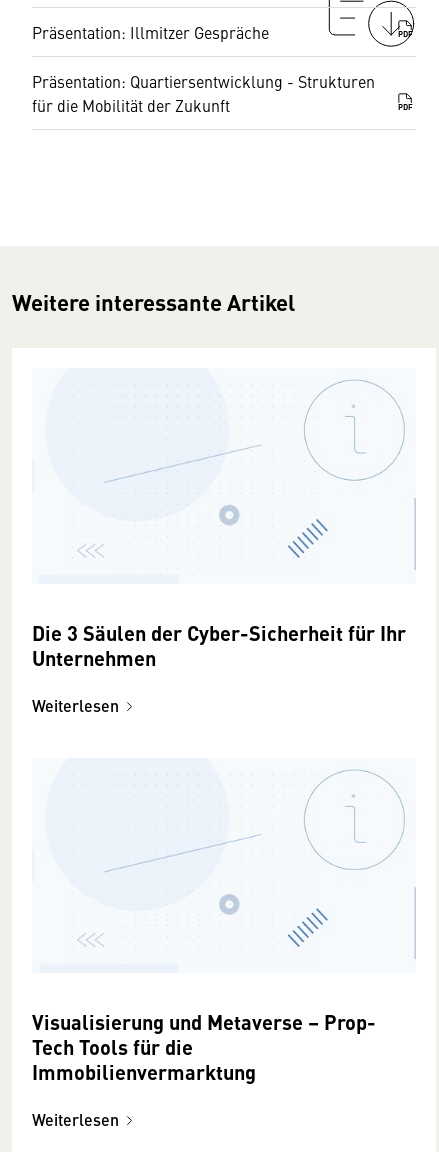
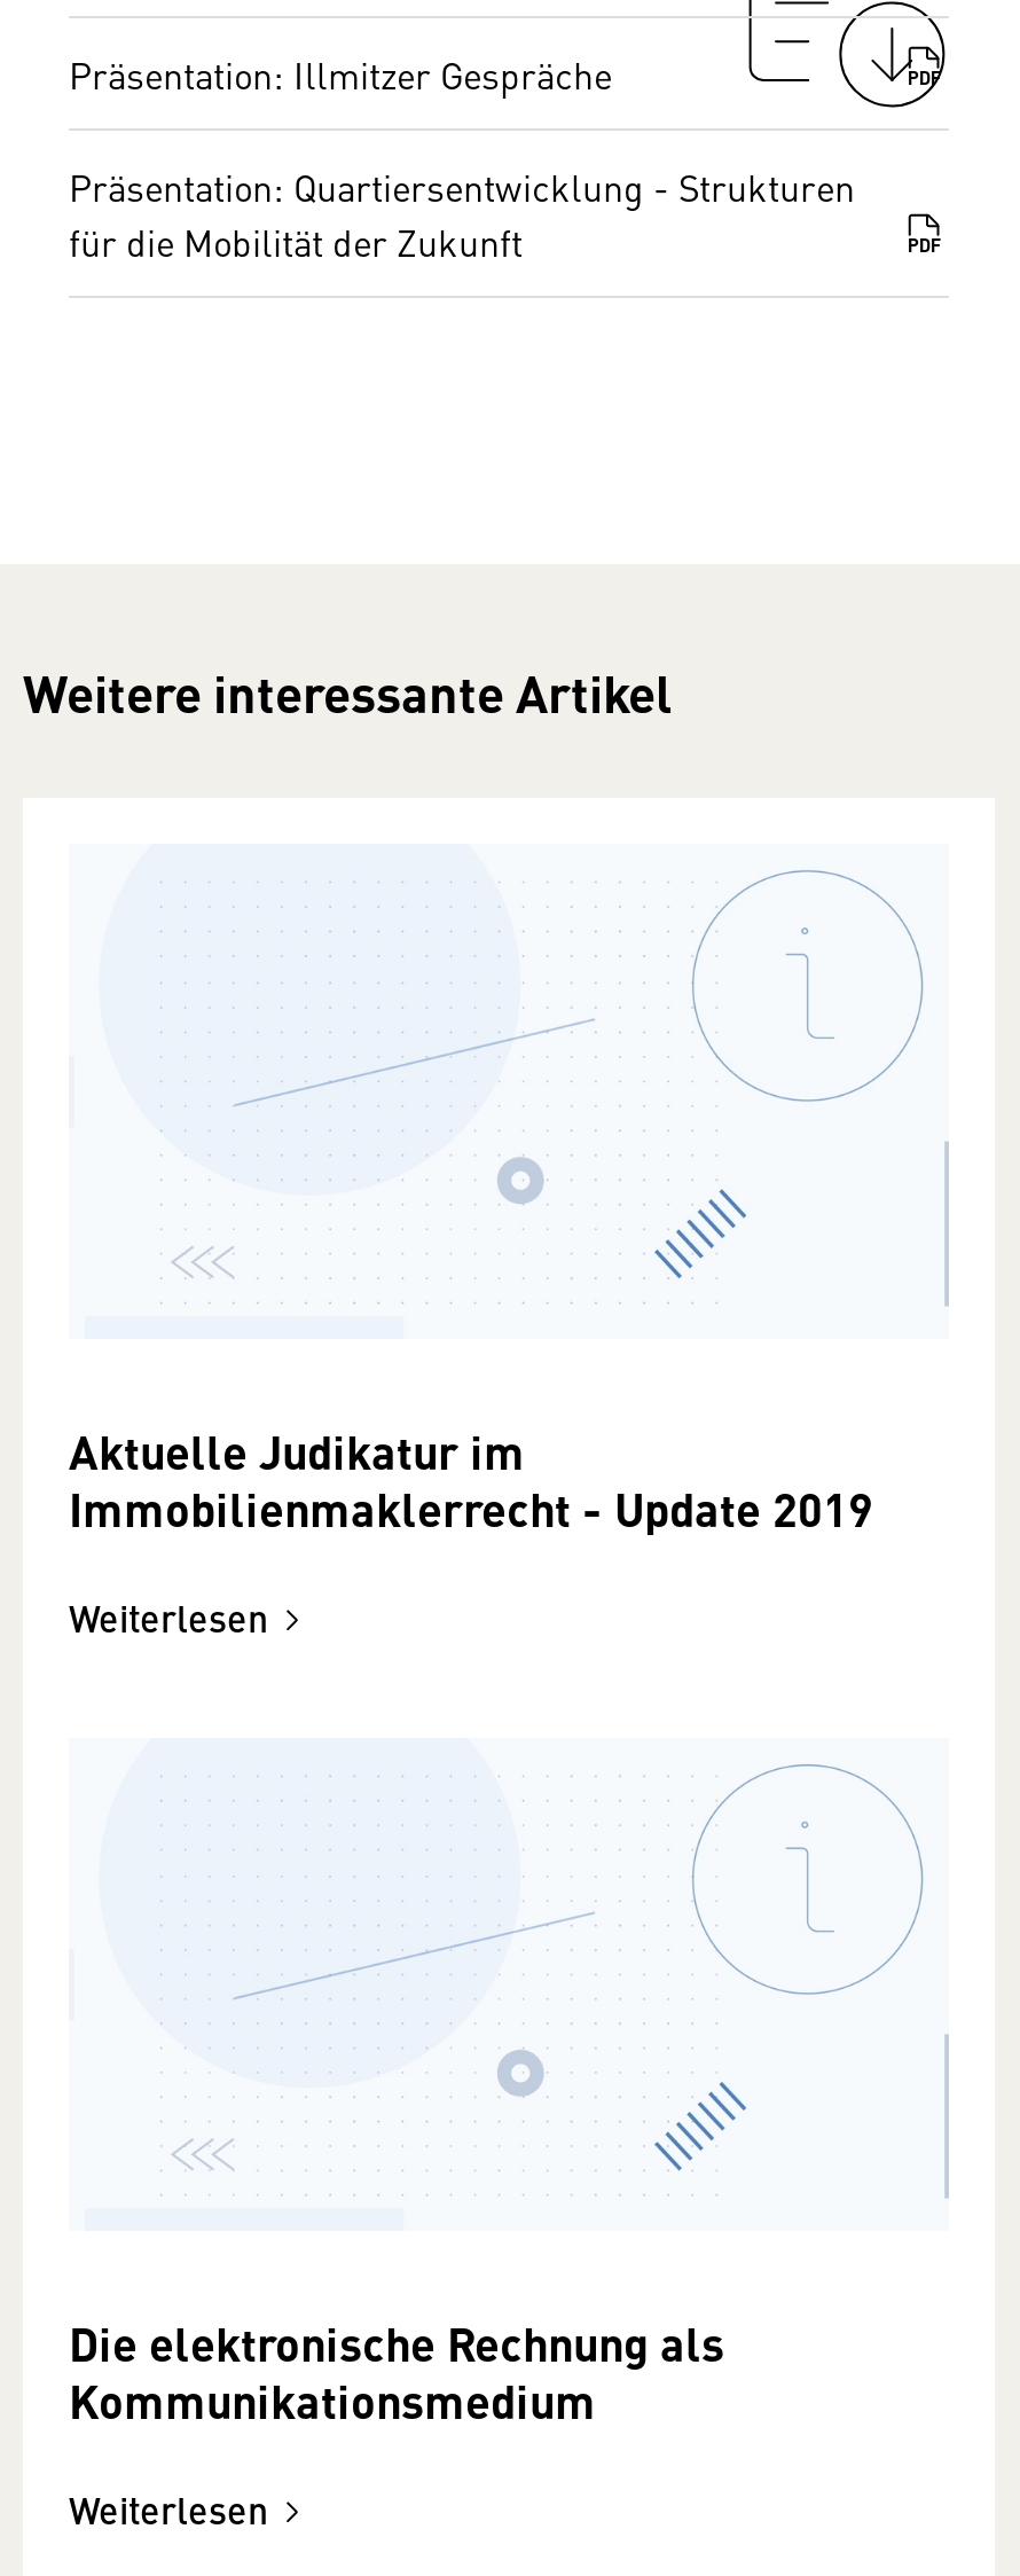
[32,618,406,672] Die 3 Säulen der Cyber-Sicherheit für Ihr | Unternehmen -> [69,1417,873,1540] Aktuelle Judikatur im | Immobilienmaklerrecht - Update 2019
[32,1007,376,1086] Visualisierung und Metaverse – Prop- | Tech Tools für die | Immobilienvermarktung -> [69,2310,724,2434] Die elektronische Rechnung als | Kommunikationsmedium

